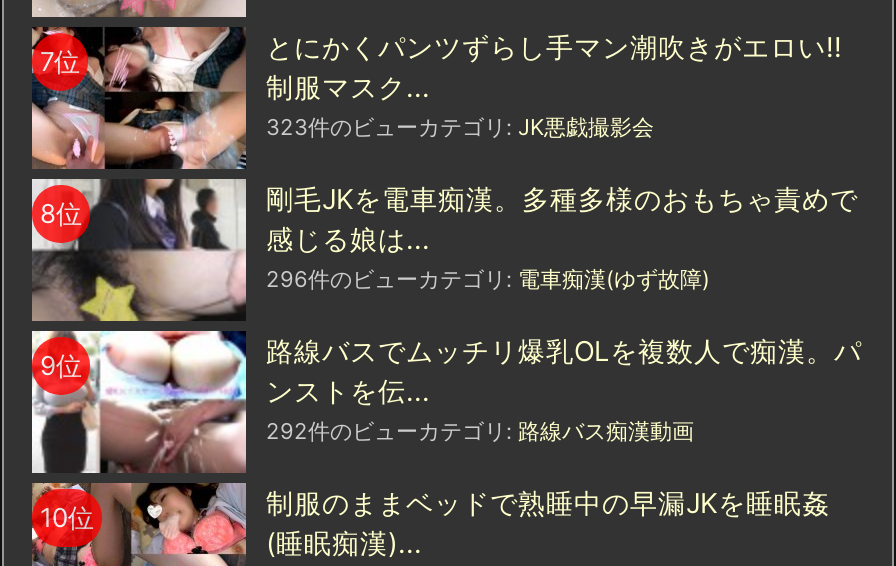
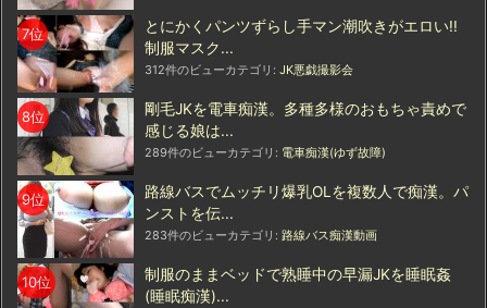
[266,114,654,142] 323件のビューカテゴリ: JK悪戯撮影会 -> [145,62,353,77] 312件のビューカテゴリ: JK悪戯撮影会
[266,266,710,294] 296件のビューカテゴリ:電車痴漢(ゆず故障) -> [145,145,386,160] 289件のビューカテゴリ:電車痴漢(ゆず故障)
[266,418,694,446] 292件のビューカテゴリ:路線バス痴漢動画 -> [145,227,377,243] 283件のビューカテゴリ:路線バス痴漢動画

